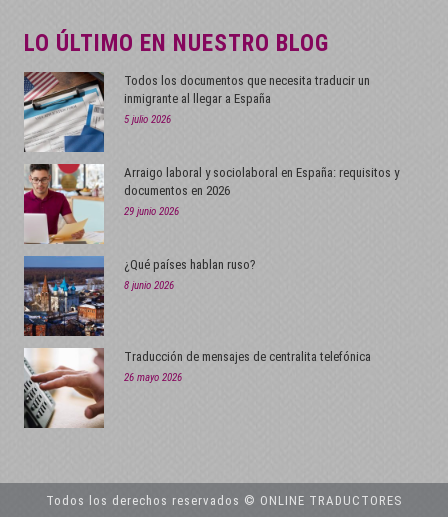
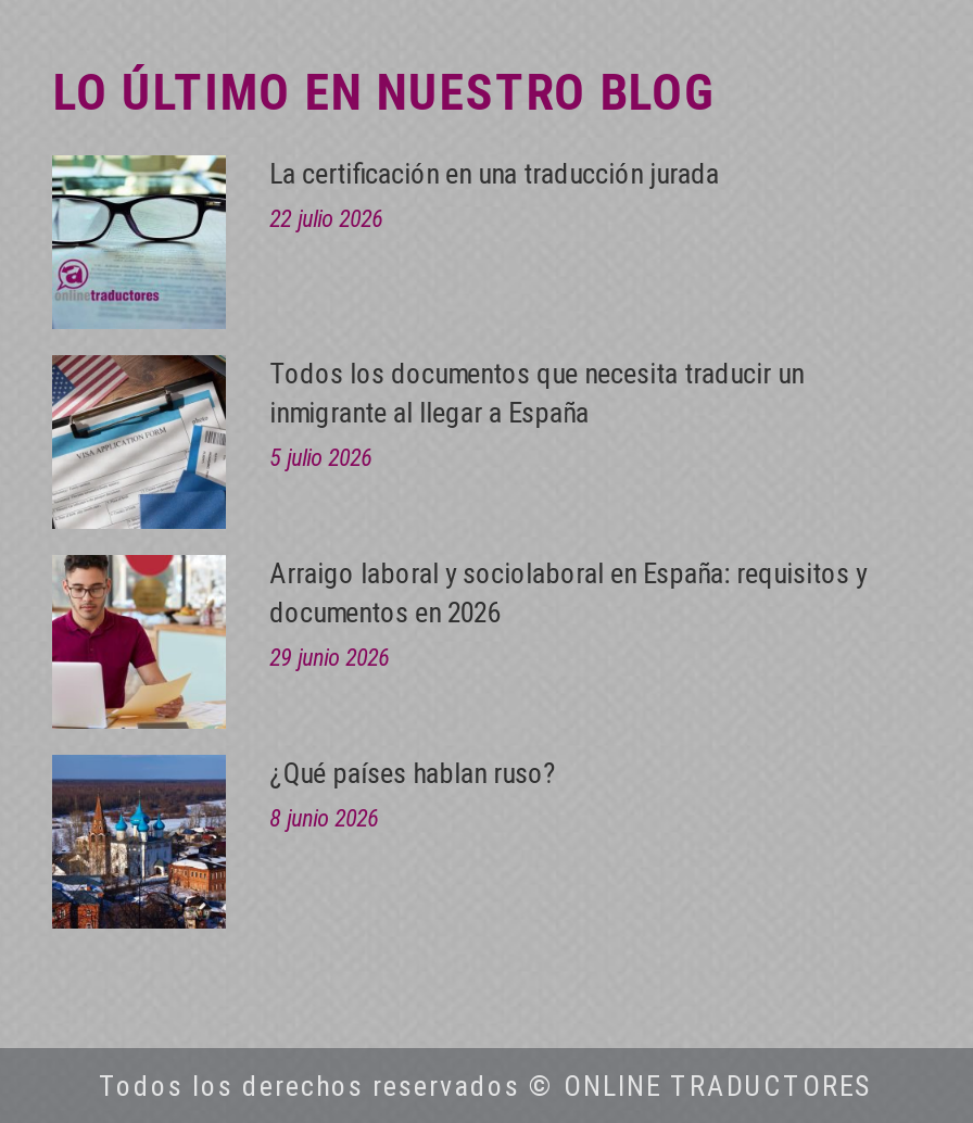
none -> [52,154,719,328] [image] | La certificación en una traducción jurada | 22 julio 2026
moved [124,73,399,292] -> [270,358,867,834]: Todos los documentos que necesita traducir un | inmigrante al llegar a España | 5 julio 2026 | Arraigo laboral y sociolaboral en España: requisitos y | documentos en 2026 | 29 junio 2026 | ¿Qué países hablan ruso? | 8 junio 2026
[24,348,371,428] [image] | Traducción de mensajes de centralita telefónica | 26 mayo 2026 -> none

